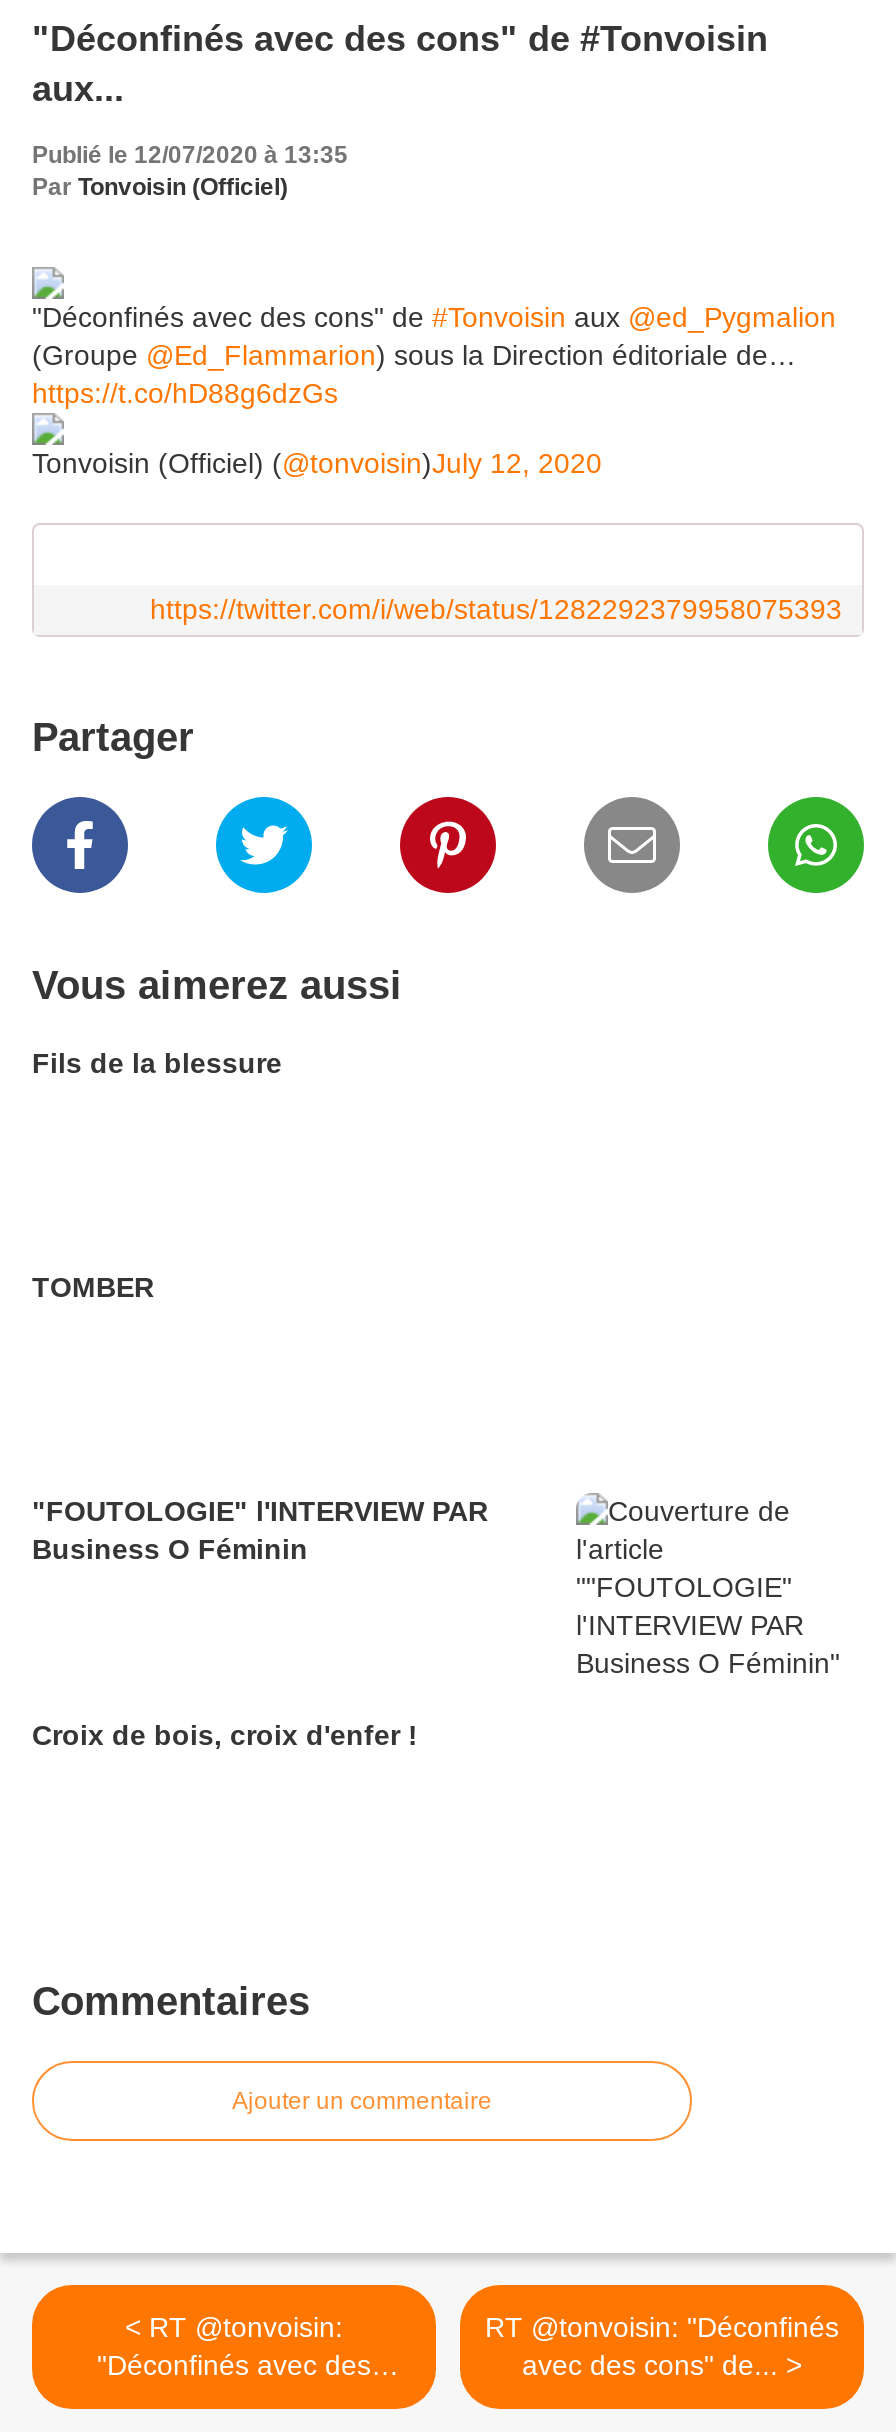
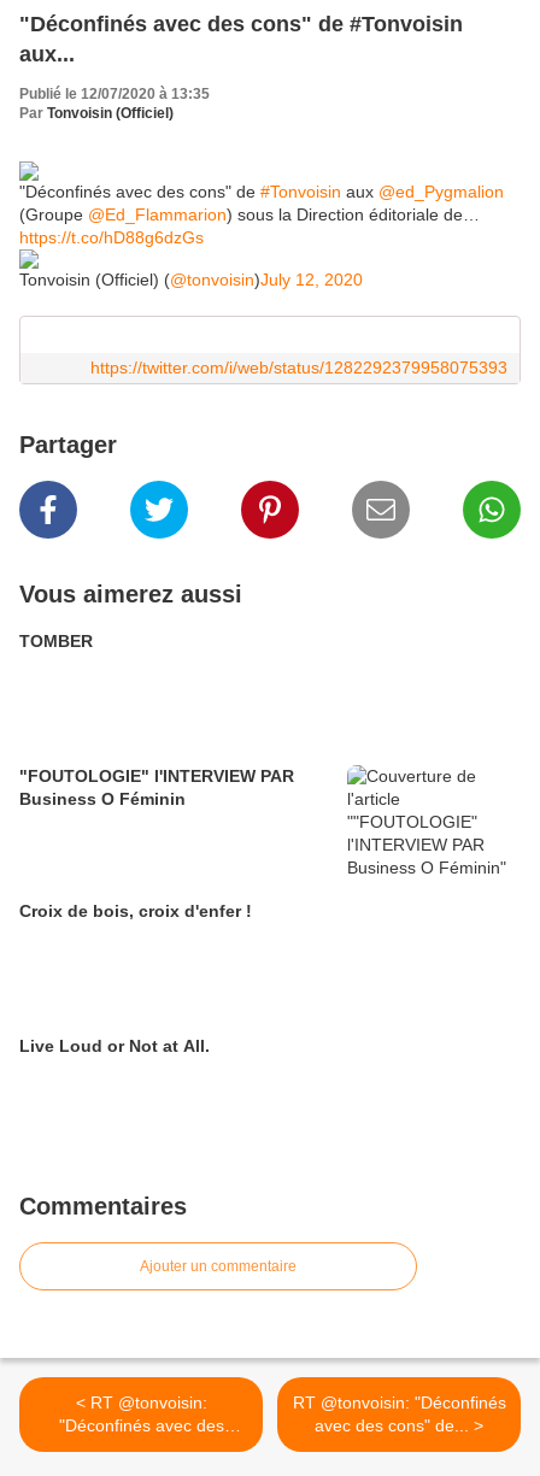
[32,1047,282,1079] Fils de la blessure -> none
moved [32,1271,488,1751] -> [19,631,294,921]: TOMBER | "FOUTOLOGIE" l'INTERVIEW PAR | Business O Féminin | Croix de bois, croix d'enfer !
none -> [19,1036,210,1055] Live Loud or Not at All.

